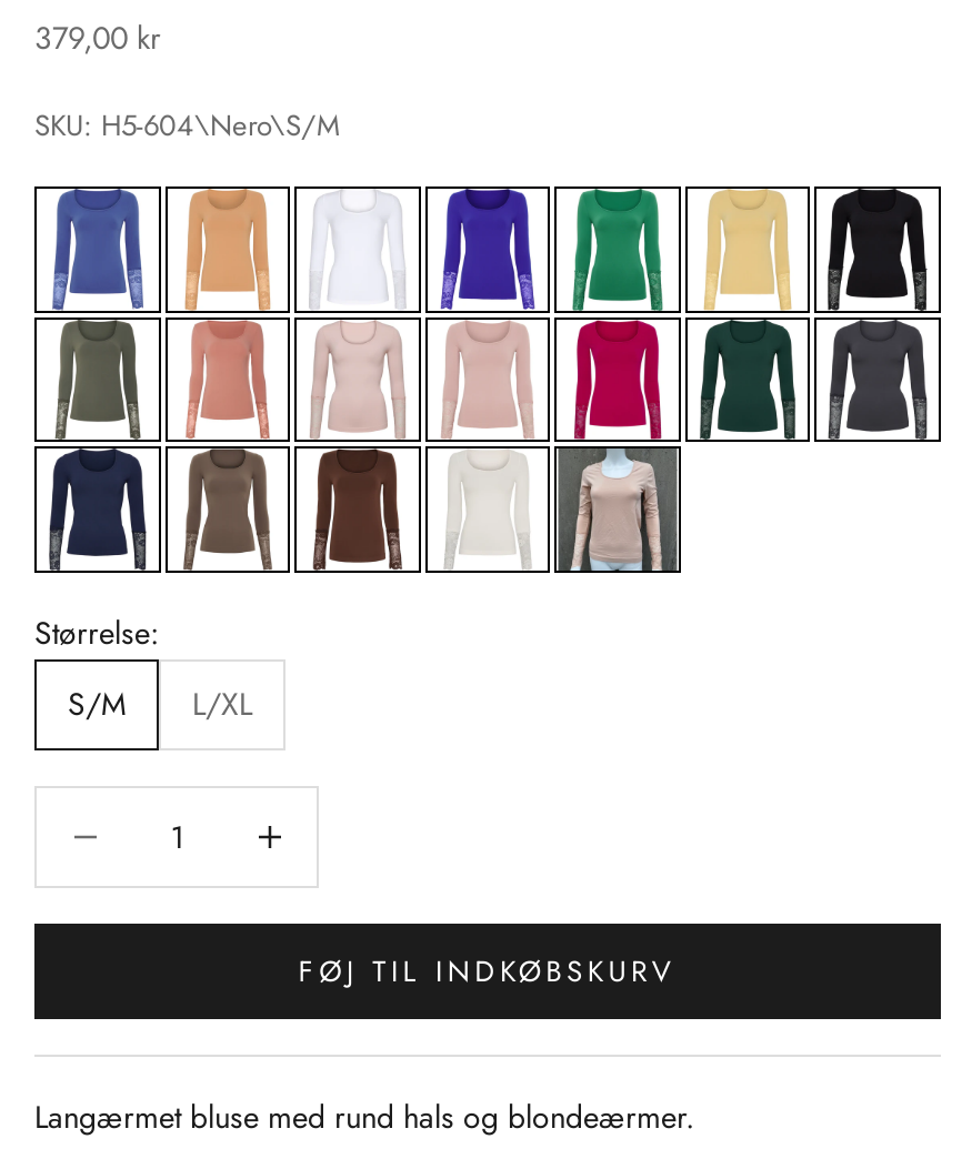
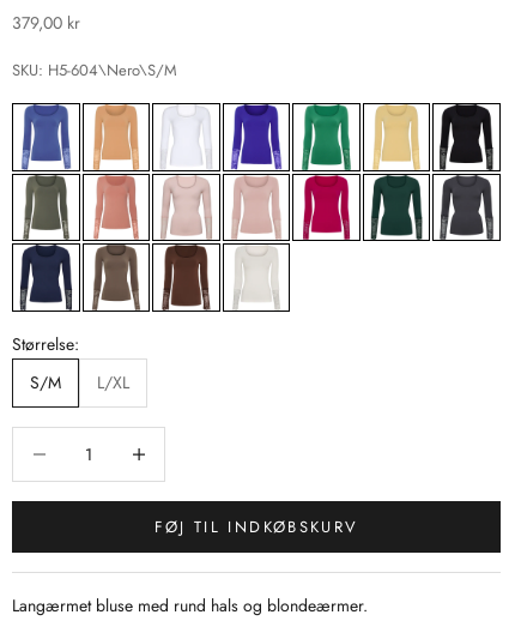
[554,446,683,575] [image] -> none

